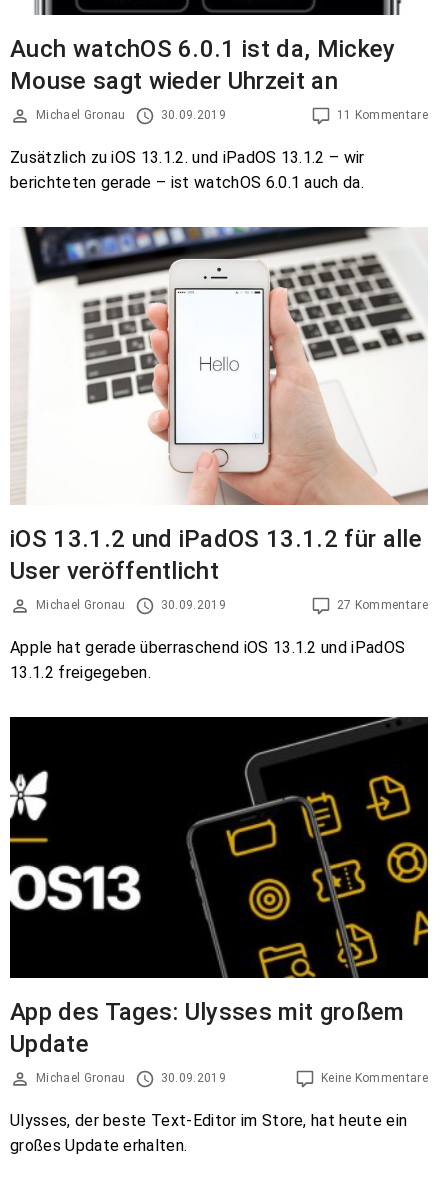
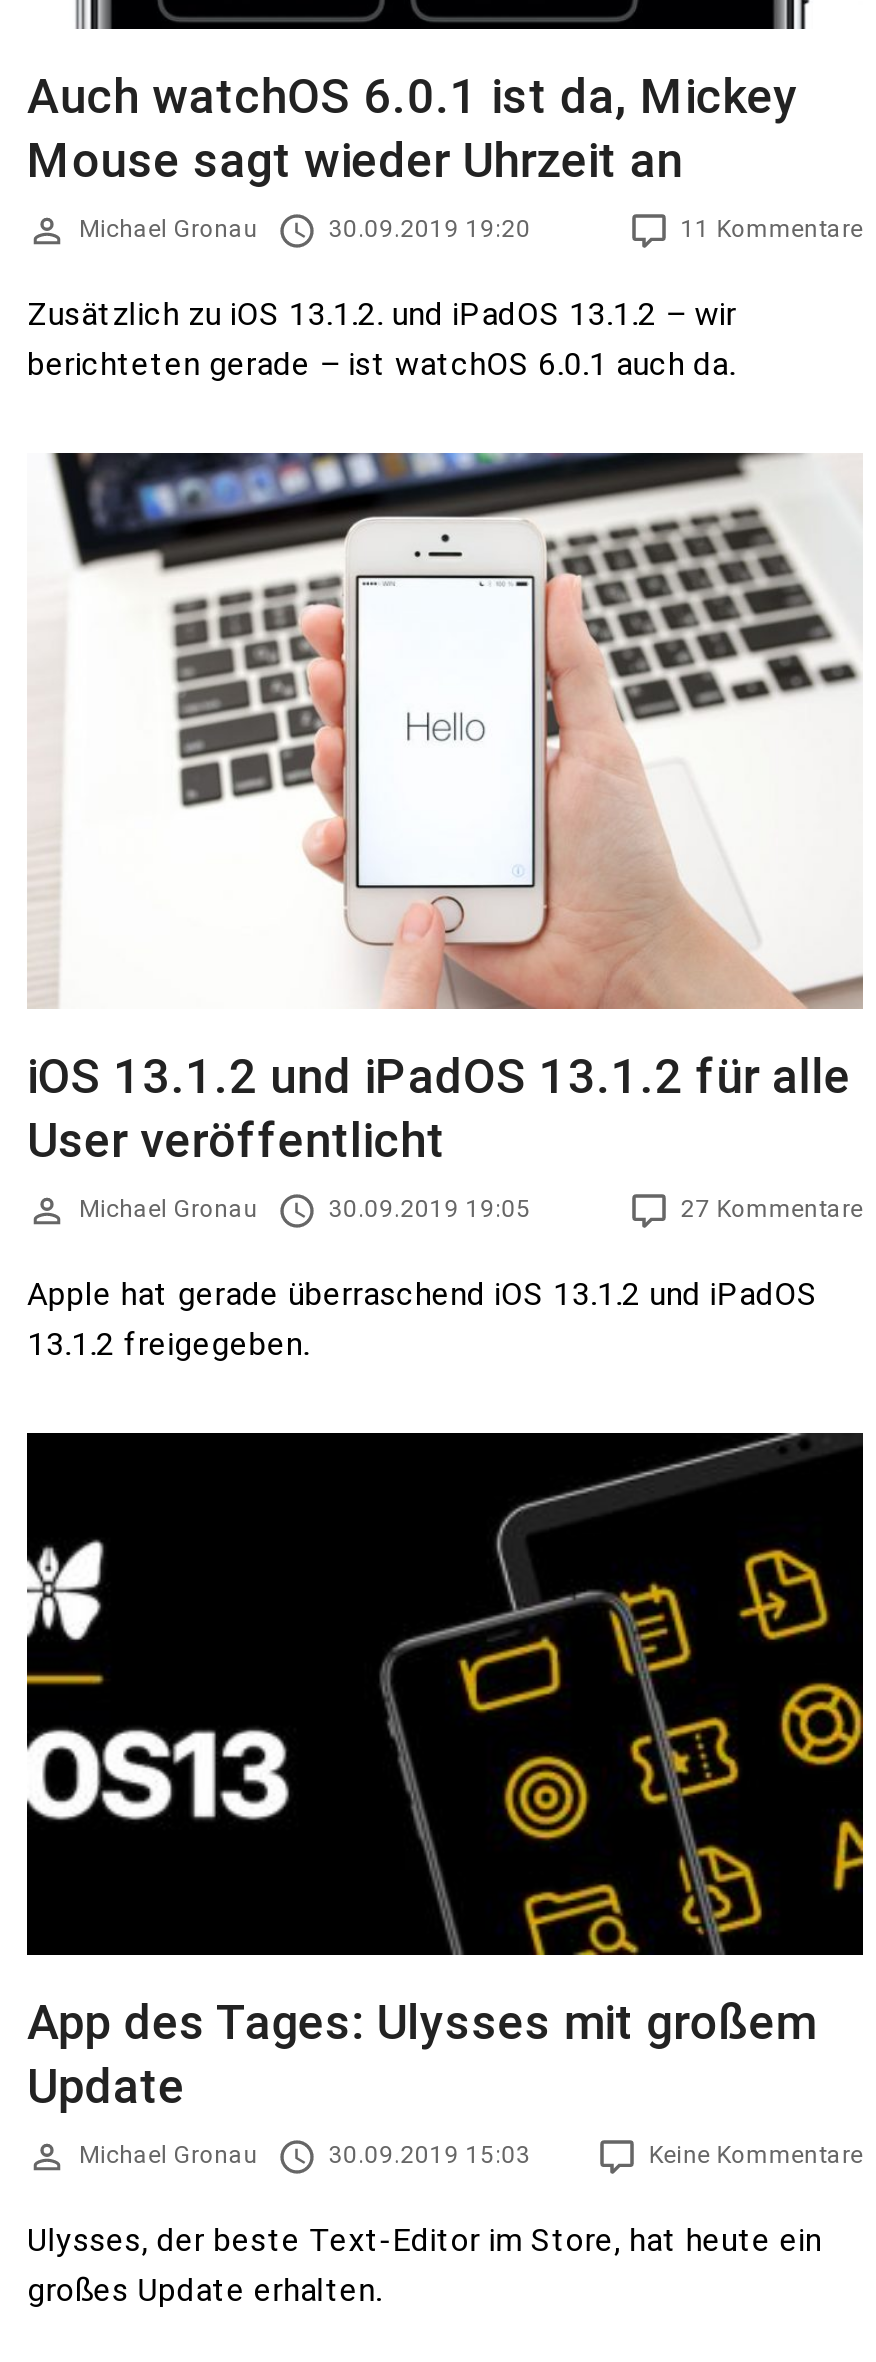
[161,107,226,121] 30.09.2019 -> [329,215,531,243] 30.09.2019 19:20
[161,598,226,612] 30.09.2019 -> [329,1196,531,1224] 30.09.2019 19:05
[161,1071,226,1085] 30.09.2019 -> [329,2142,531,2170] 30.09.2019 15:03

